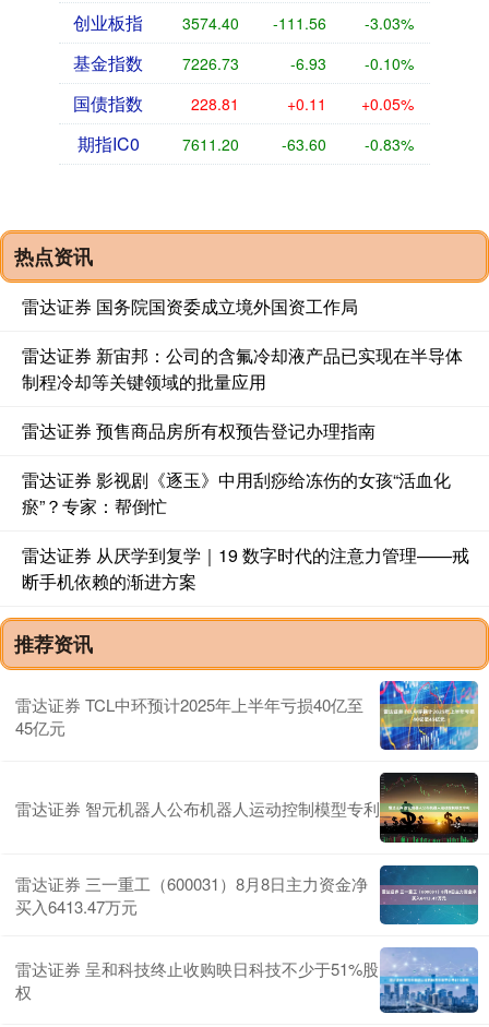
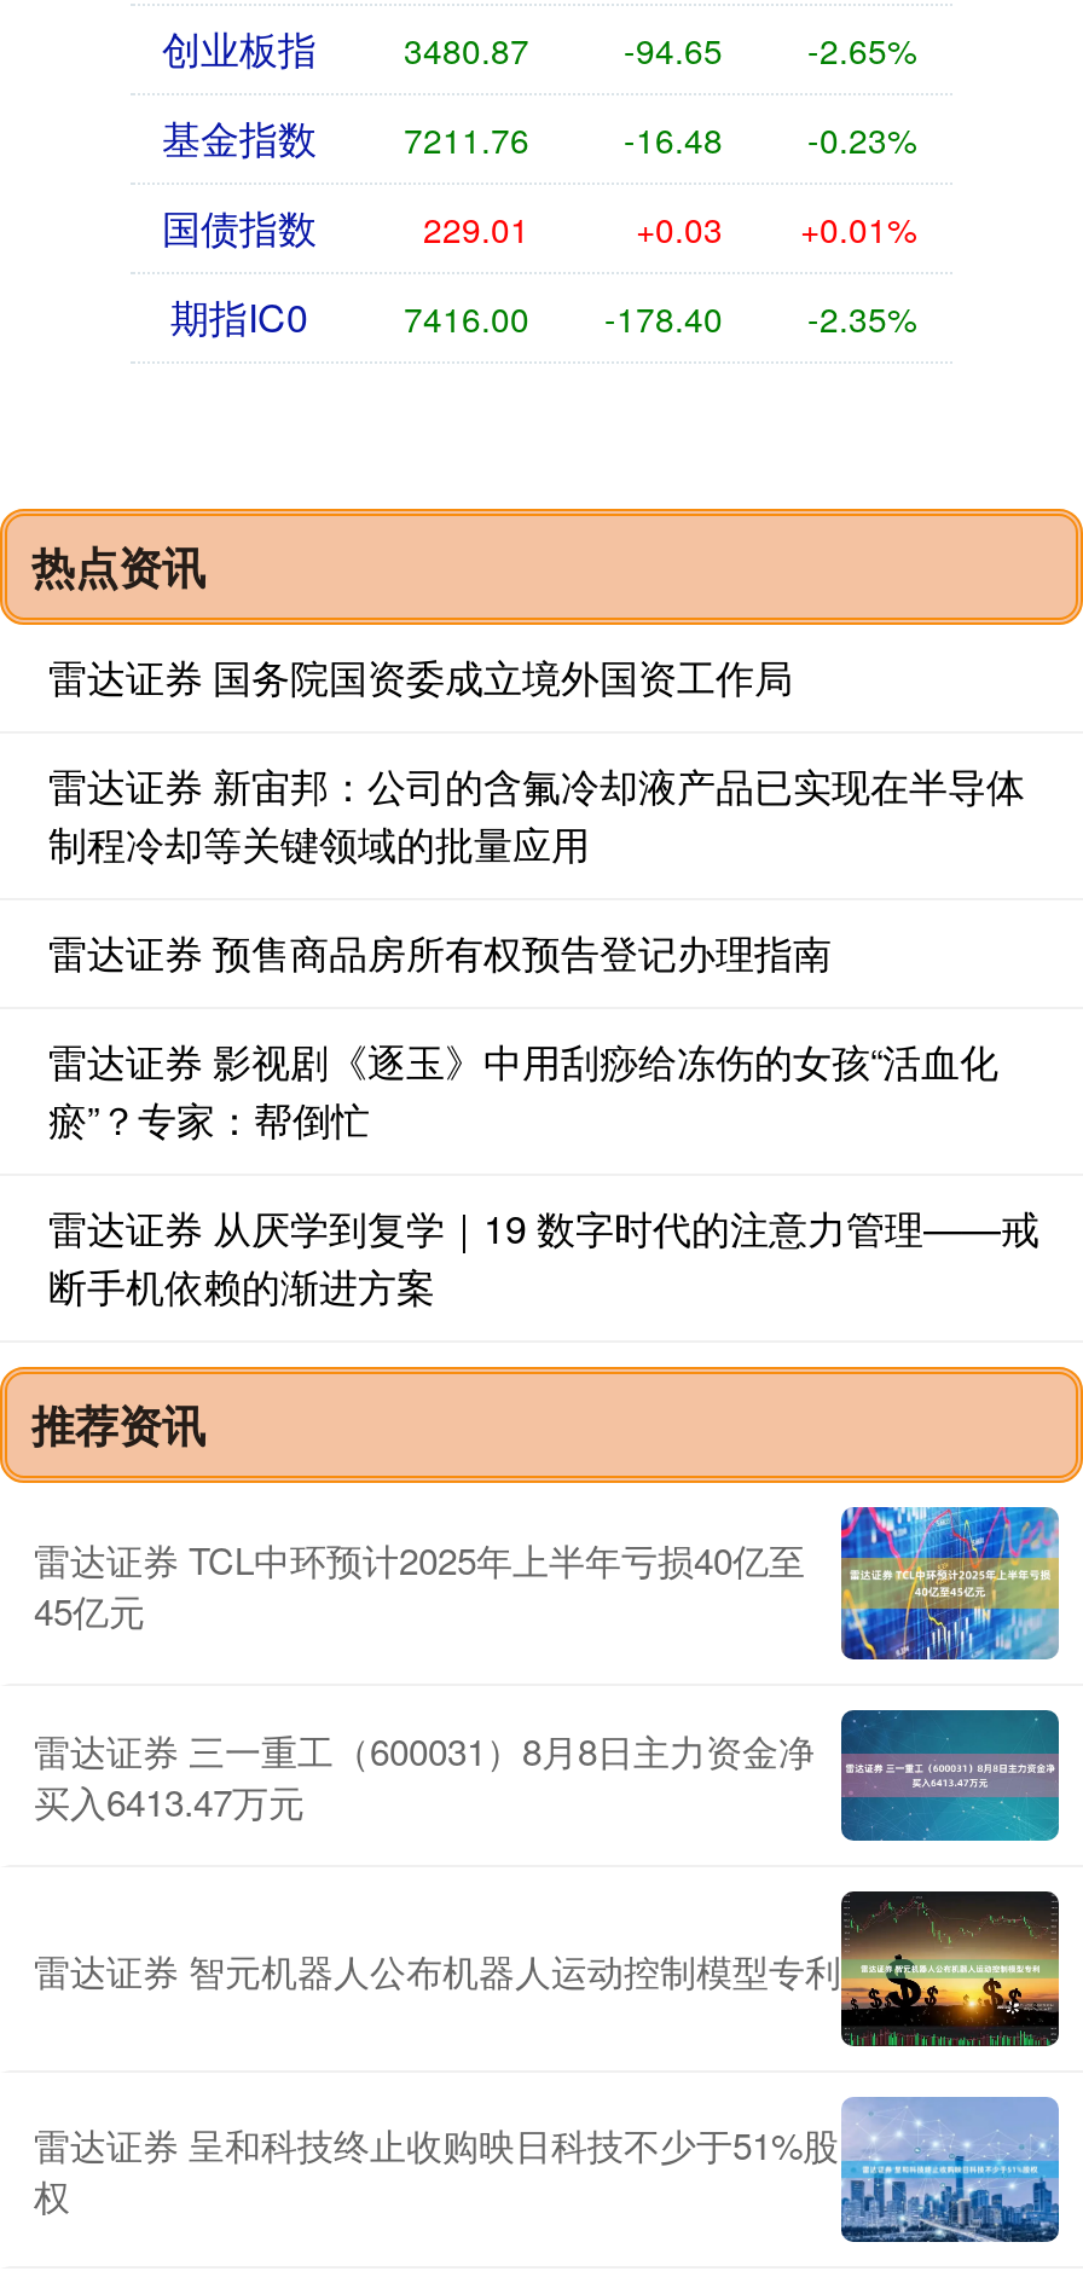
[182,12,239,34] 3574.40 -> [404,26,529,75] 3480.87
[273,12,326,34] -111.56 -> [624,26,723,75] -94.65
[365,12,414,34] -3.03% -> [807,26,916,75] -2.65%
[182,53,239,75] 7226.73 -> [404,116,529,164] 7211.76
[290,53,326,75] -6.93 -> [624,116,723,164] -16.48
[365,53,414,75] -0.10% -> [807,116,916,164] -0.23%
[191,93,239,115] 228.81 -> [423,205,529,254] 229.01
[287,93,326,115] +0.11 -> [636,205,723,254] +0.03
[361,93,414,115] +0.05% -> [800,205,916,254] +0.01%
[182,134,239,155] 7611.20 -> [404,295,529,343] 7416.00
[282,134,326,155] -63.60 -> [604,295,723,343] -178.40
[365,134,414,155] -0.83% -> [807,295,916,343] -2.35%
moved [15,772,479,844] -> [34,1889,1061,2049]: [image] | 雷达证券 智元机器人公布机器人运动控制模型专利
moved [15,864,479,926] -> [34,1708,1061,1843]: [image] | 雷达证券 三一重工（600031）8月8日主力资金净 | 买入6413.47万元

